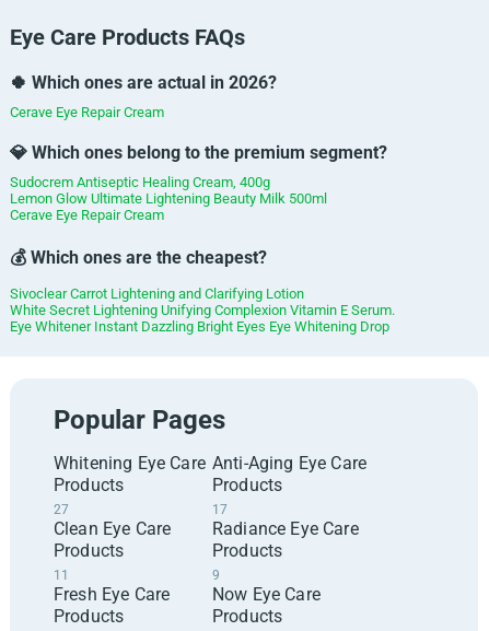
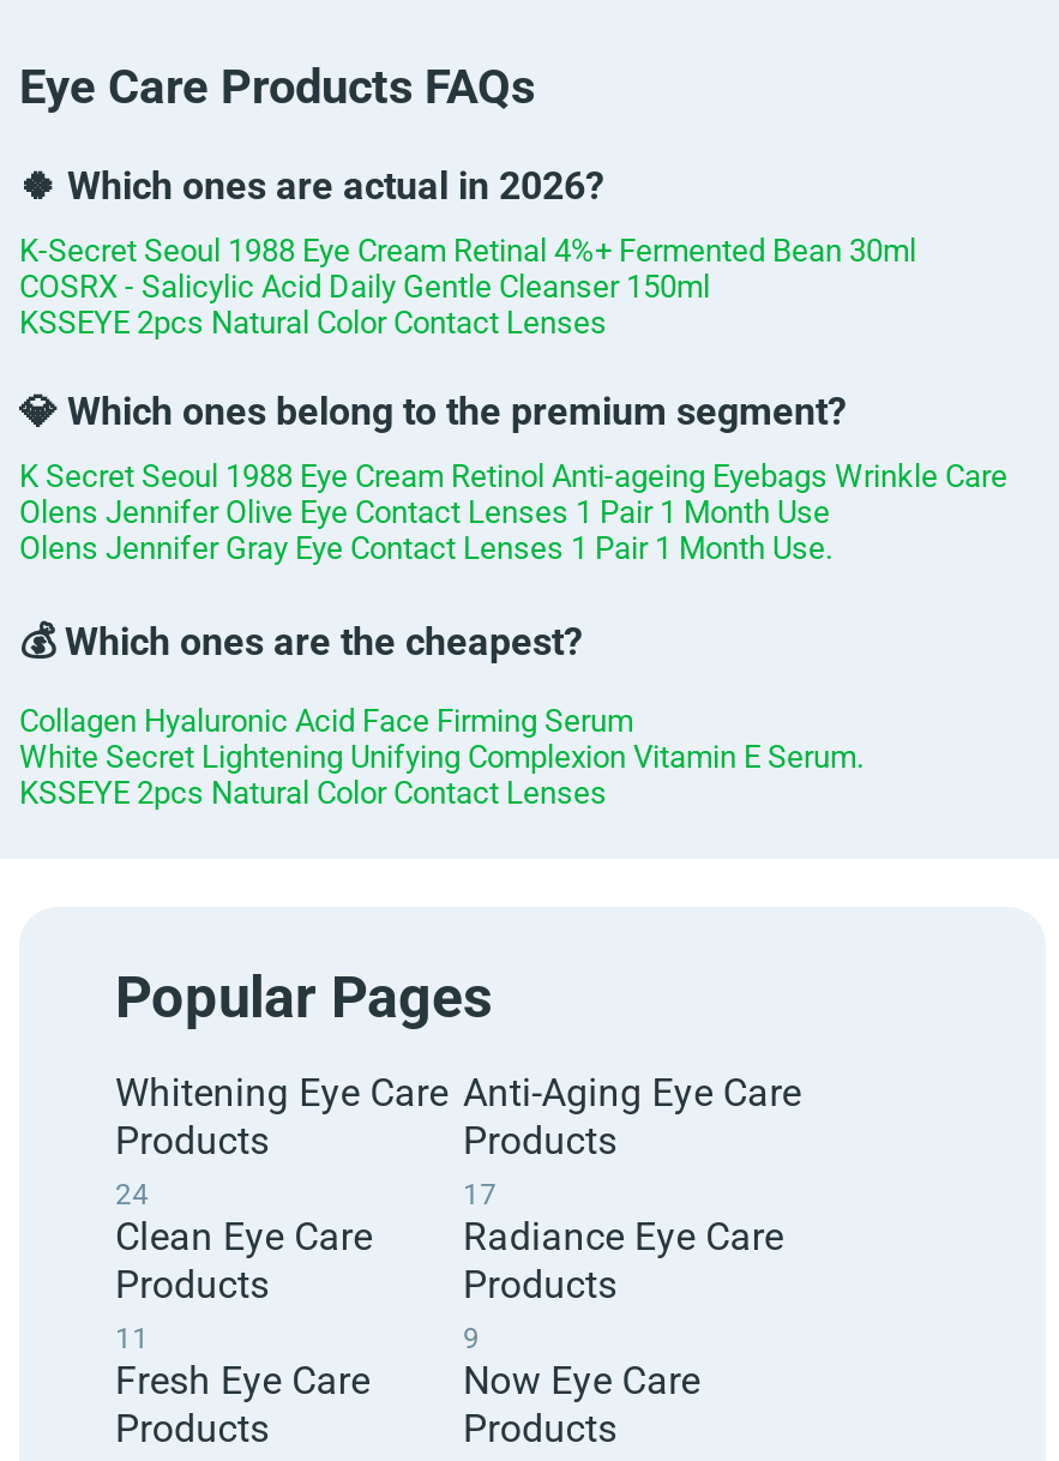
[10,104,164,120] Cerave Eye Repair Cream -> [19,233,916,341] K-Secret Seoul 1988 Eye Cream Retinal 4%+ Fermented Bean 30ml | COSRX - Salicylic Acid Daily Gentle Cleanser 150ml | KSSEYE 2pcs Natural Color Contact Lenses
[10,174,327,223] Sudocrem Antiseptic Healing Cream, 400g | Lemon Glow Ultimate Lightening Beauty Milk 500ml | Cerave Eye Repair Cream -> [19,458,1007,566] K Secret Seoul 1988 Eye Cream Retinol Anti-ageing Eyebags Wrinkle Care | Olens Jennifer Olive Eye Contact Lenses 1 Pair 1 Month Use | Olens Jennifer Gray Eye Contact Lenses 1 Pair 1 Month Use.
[10,286,304,302] Sivoclear Carrot Lightening and Clarifying Lotion -> [19,703,633,739] Collagen Hyaluronic Acid Face Firming Serum
[10,318,389,335] Eye Whitener Instant Dazzling Bright Eyes Eye Whitening Drop -> [19,775,607,811] KSSEYE 2pcs Natural Color Contact Lenses
[54,502,69,517] 27 -> [115,1178,149,1212] 24

